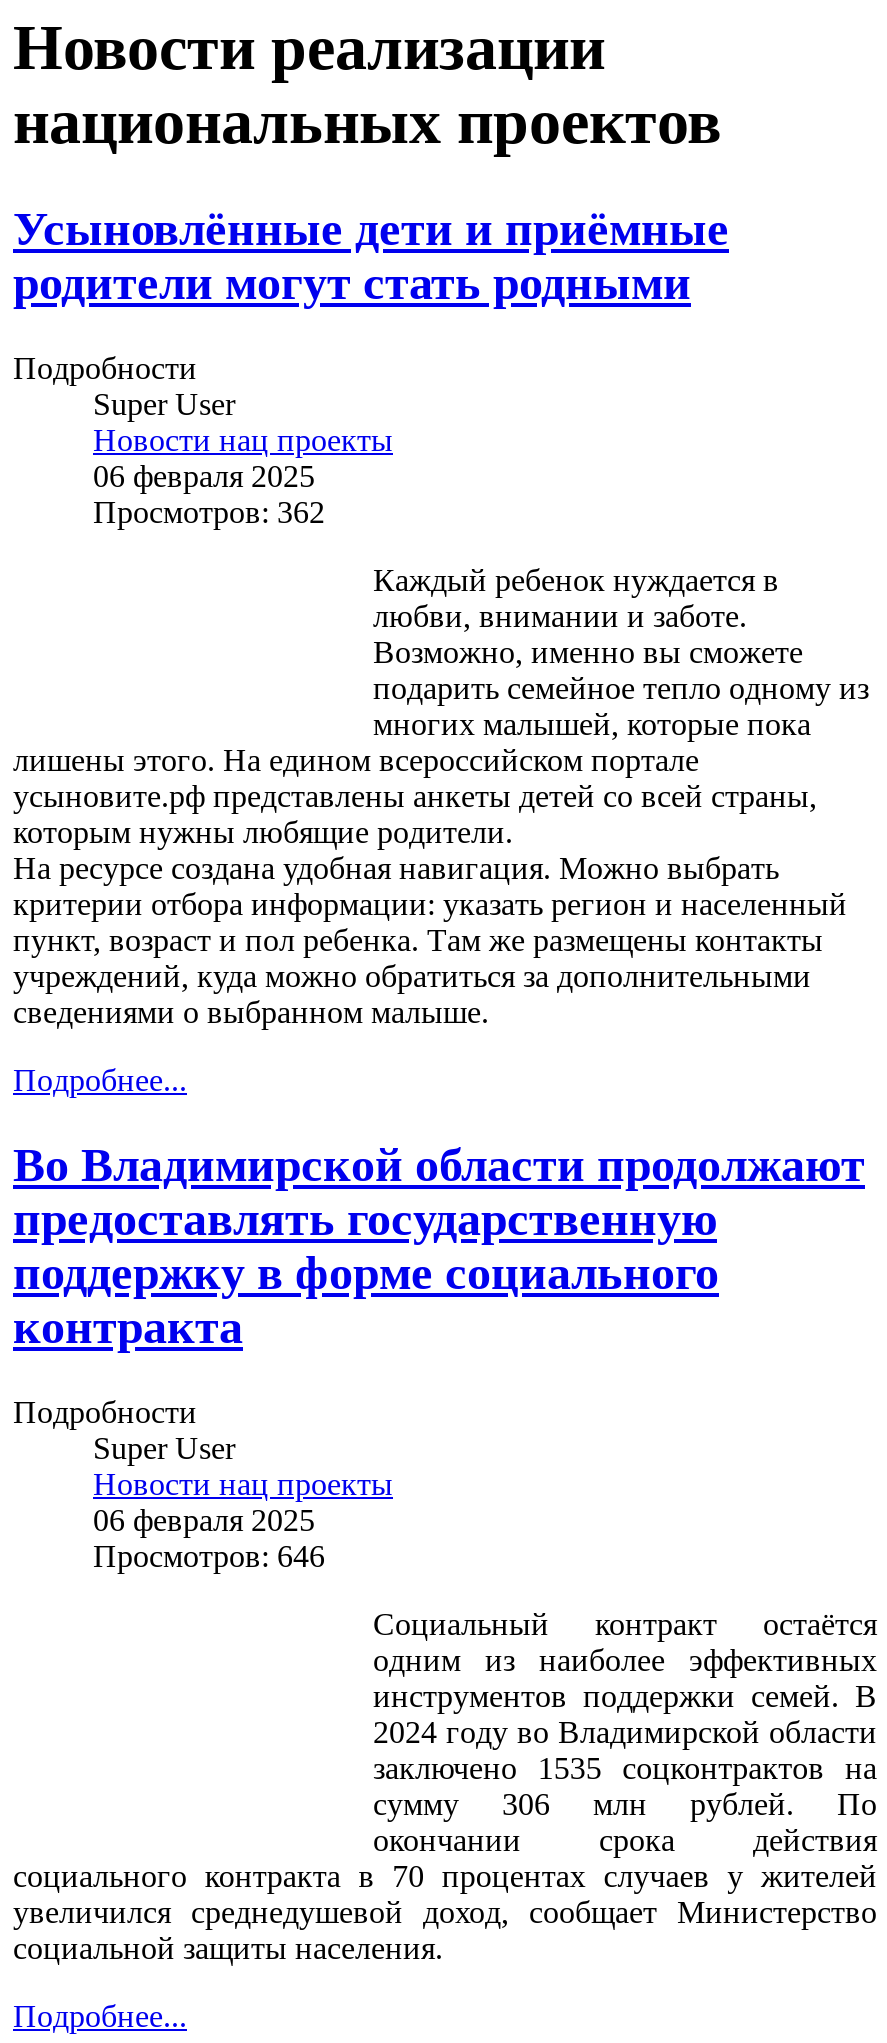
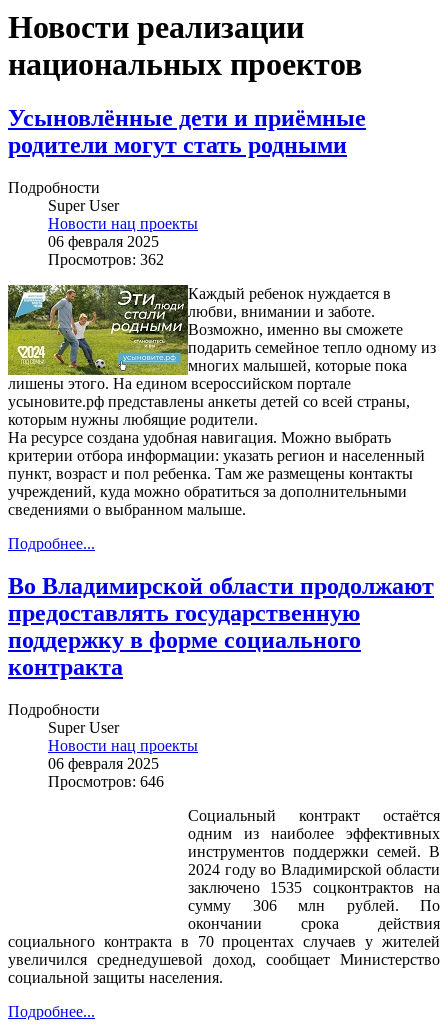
none -> [7,284,185,372] [image]

